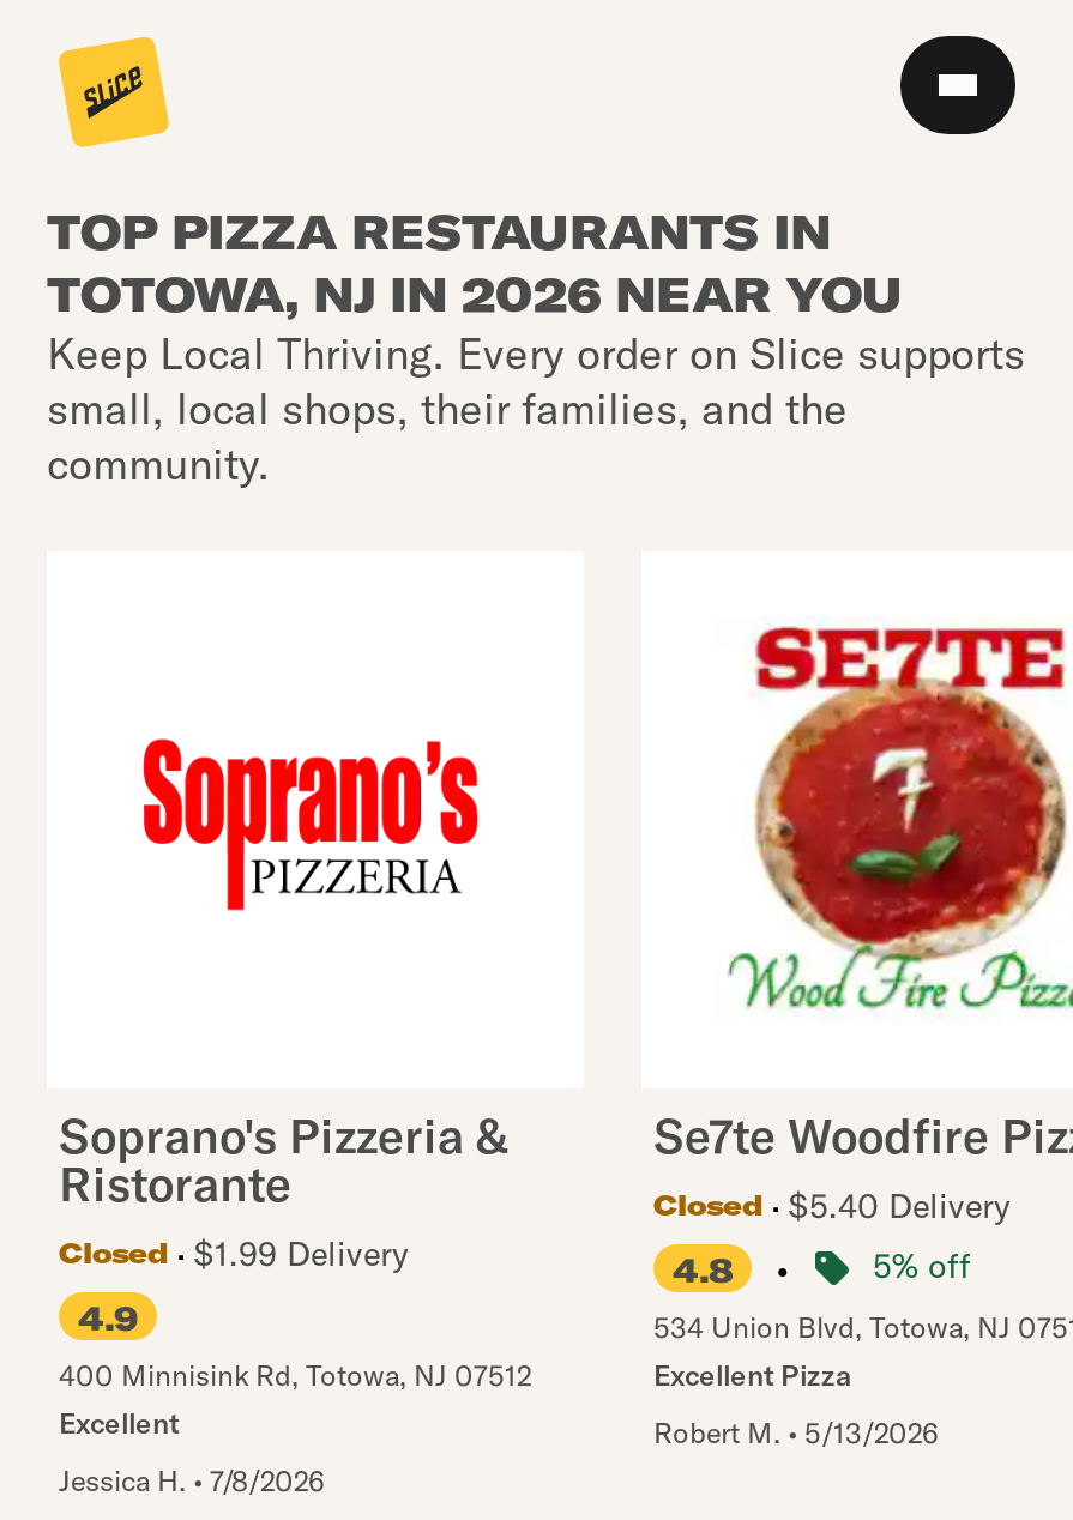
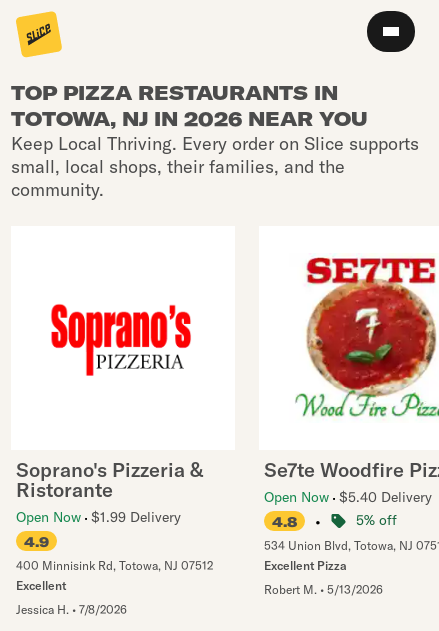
[653,1184,1011,1228] Closed | $5.40 Delivery -> [264,488,432,506] Open Now $5.40 Delivery
[59,1232,409,1275] Closed | $1.99 Delivery -> [16,508,181,526] Open Now $1.99 Delivery

